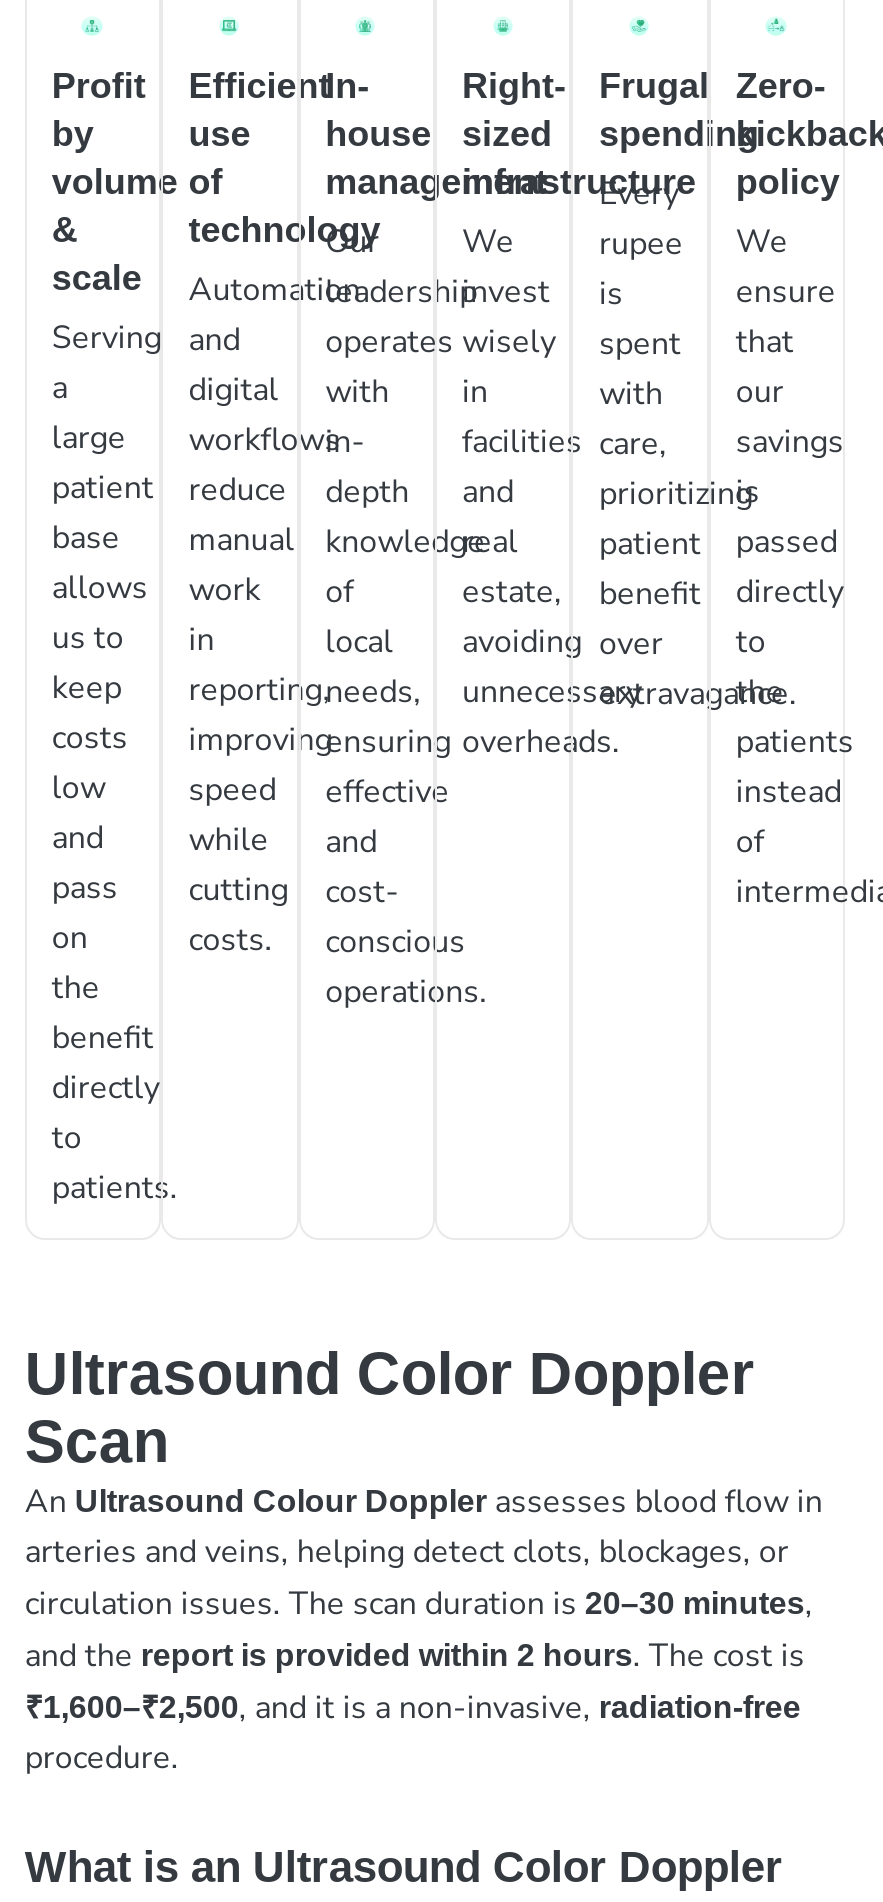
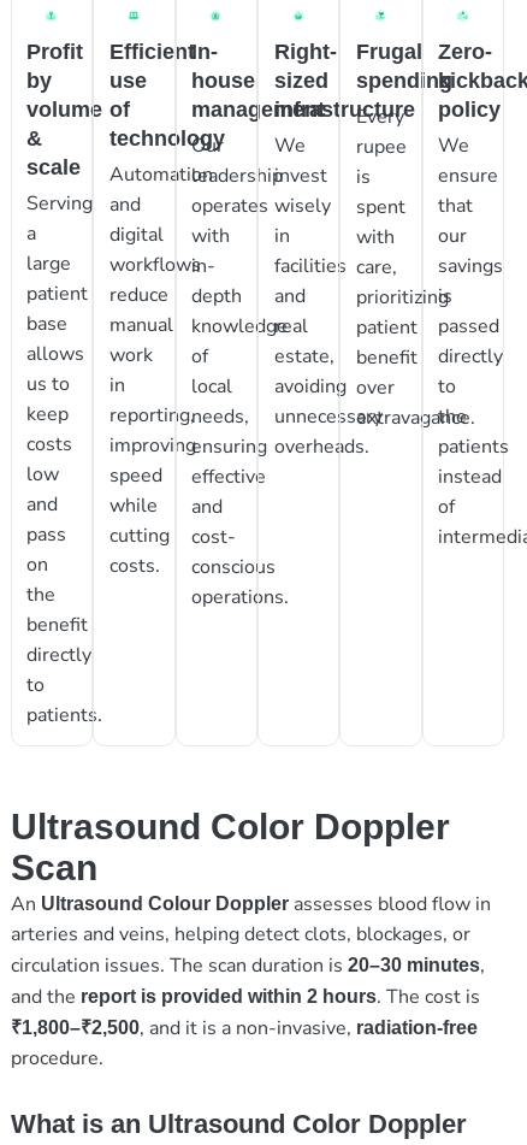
[25,1686,801,1730] ₹1,600–₹2,500, and it is a non-invasive, radiation-free -> [11,1015,477,1042] ₹1,800–₹2,500, and it is a non-invasive, radiation-free

